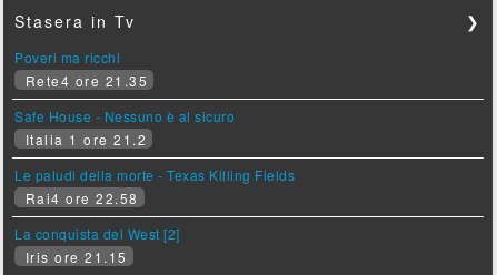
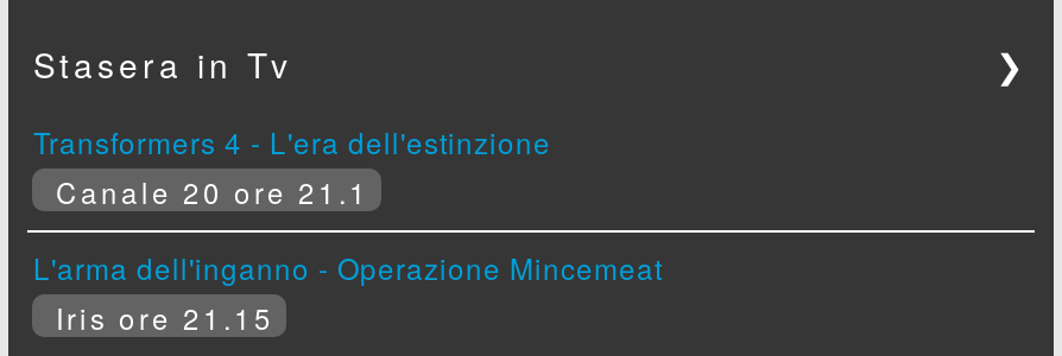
[15,48,295,243] Poveri ma ricchi | Rete4 ore 21.35 | Safe House - Nessuno è al sicuro | Italia 1 ore 21.2 | Le paludi della morte - Texas Killing Fields | Rai4 ore 22.58 | La conquista del West [2] -> [33,122,663,288] Transformers 4 - L'era dell'estinzione | Canale 20 ore 21.1 | L'arma dell'inganno - Operazione Mincemeat

